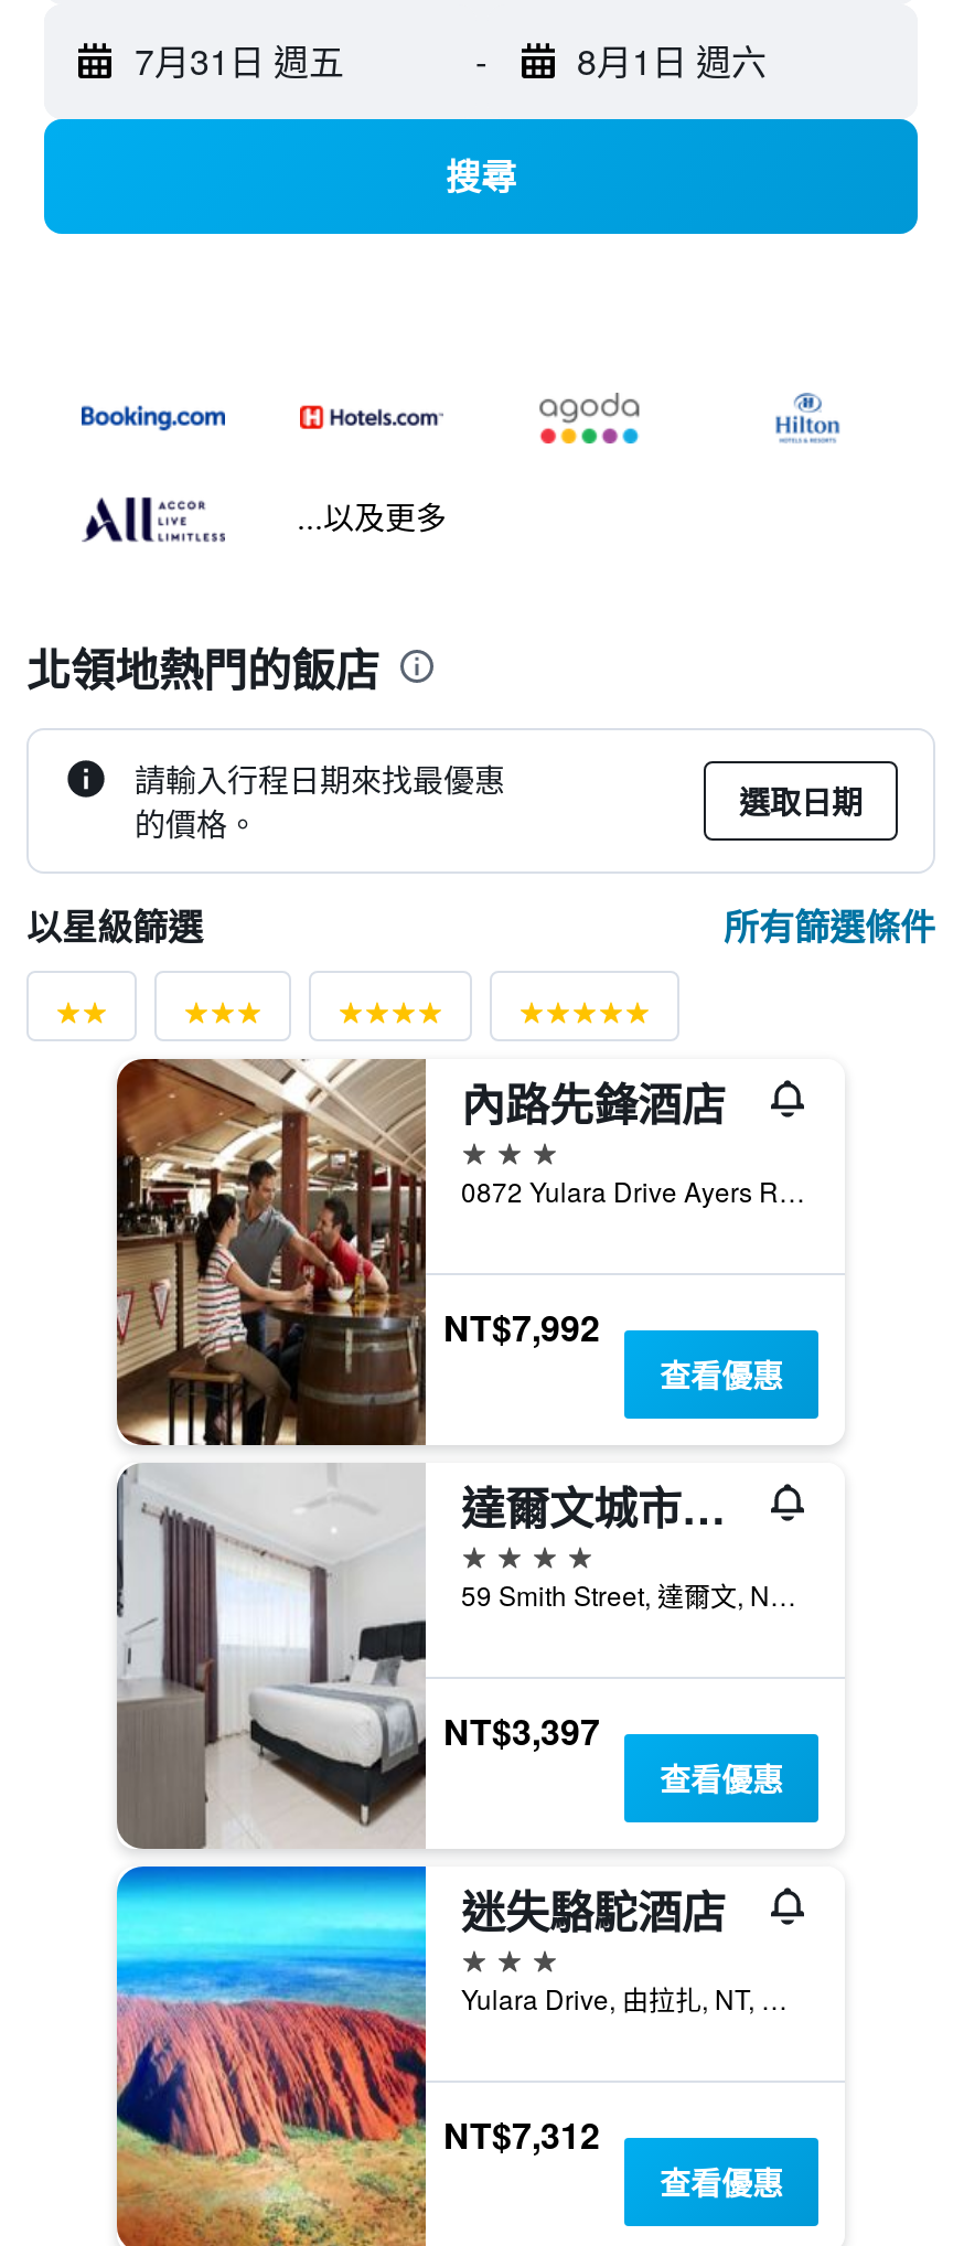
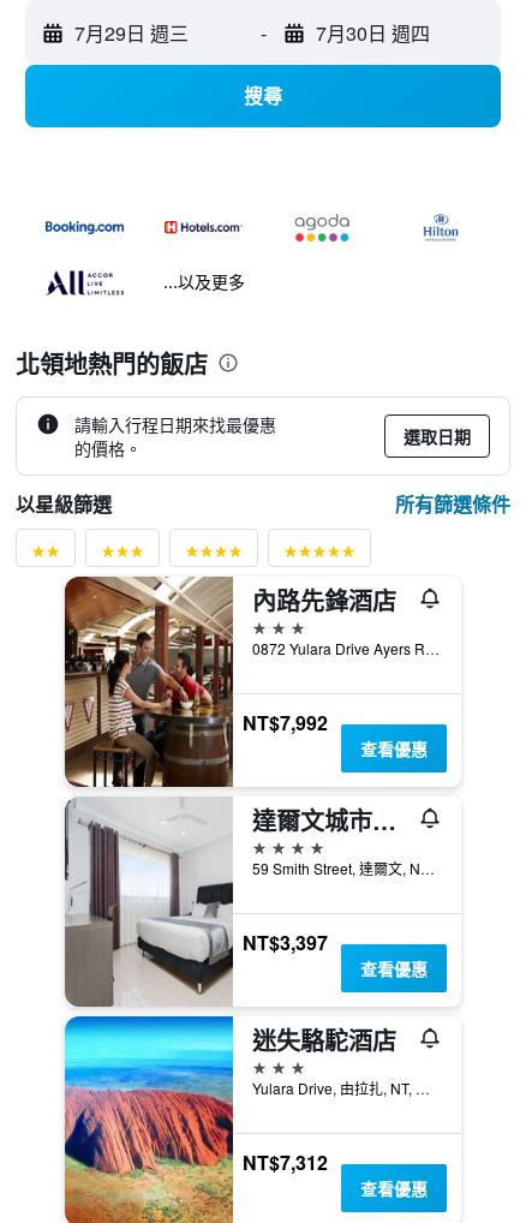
[135,36,344,86] 7月31日 週五 -> [74,19,189,47] 7月29日 週三
[577,36,767,86] 8月1日 週六 -> [315,19,429,47] 7月30日 週四

